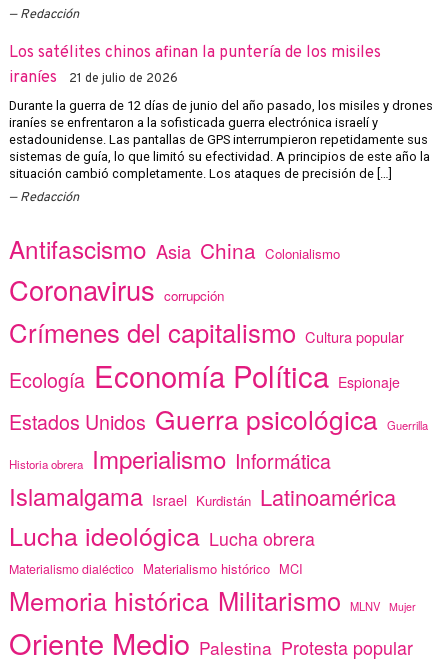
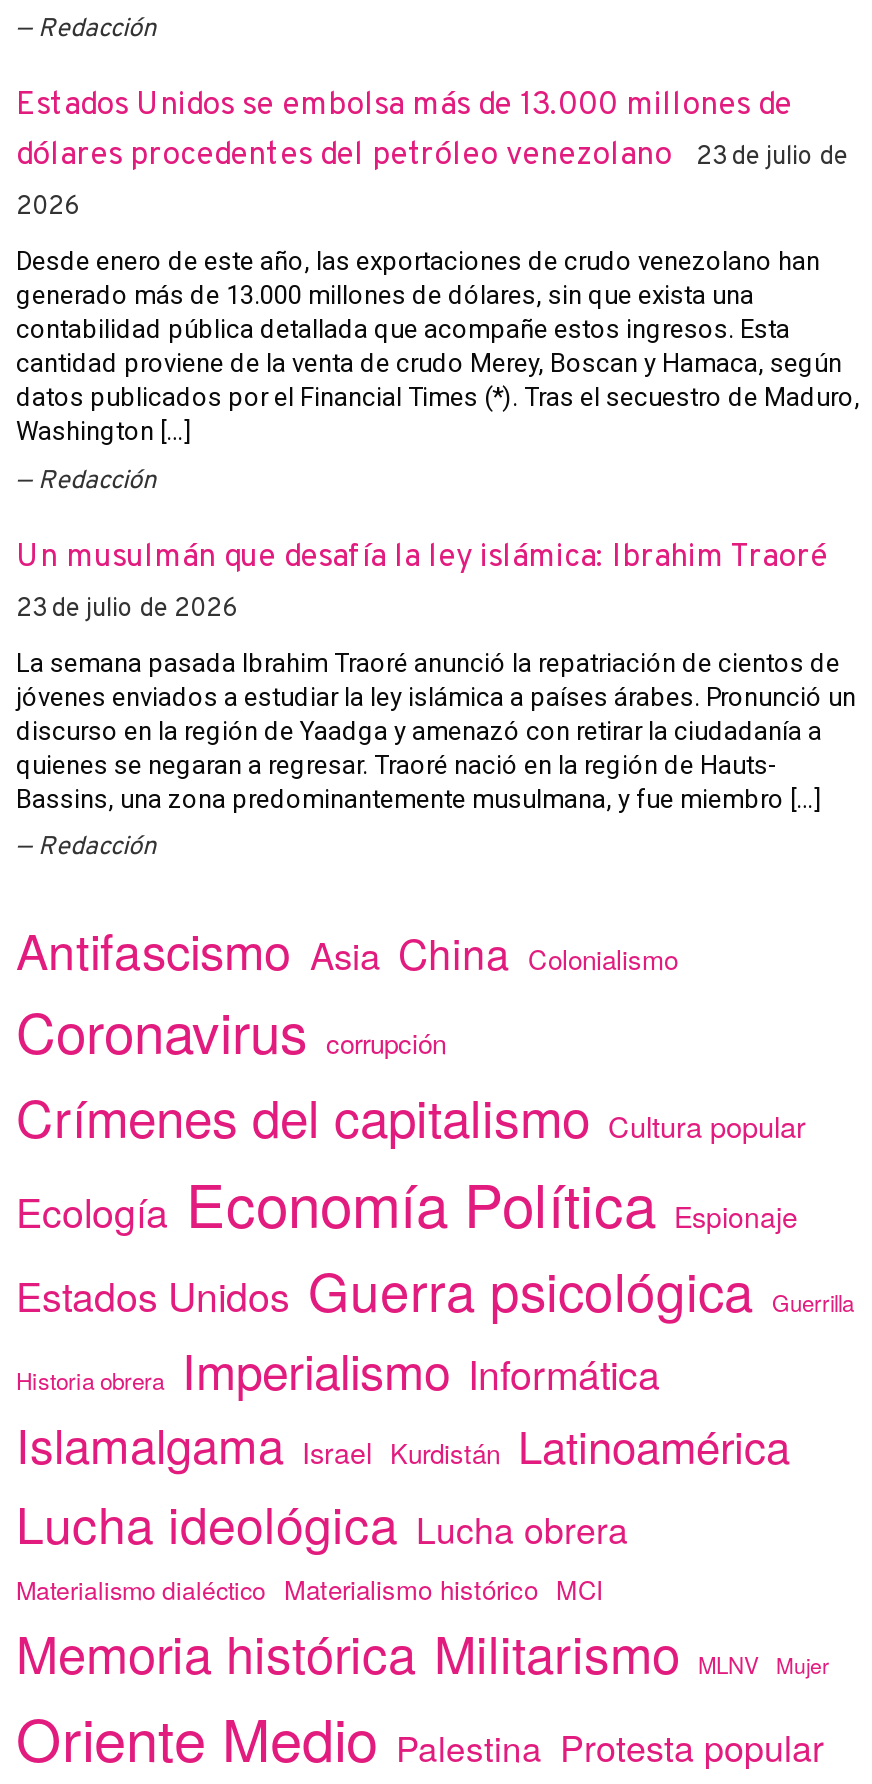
[9,43,433,181] Los satélites chinos afinan la puntería de los misiles | iraníes | 21 de julio de 2026 | Durante la guerra de 12 días de junio del año pasado, los misiles y drones | iraníes se enfrentaron a la sofisticada guerra electrónica israelí y | estadounidense. Las pantallas de GPS interrumpieron repetidamente sus | sistemas de guía, lo que limitó su efectividad. A principios de este año la | situación cambió completamente. Los ataques de precisión de […] -> [16,85,860,814] Estados Unidos se embolsa más de 13.000 millones de | dólares procedentes del petróleo venezolano | 23 de julio de | 2026 | Desde enero de este año, las exportaciones de crudo venezolano han | generado más de 13.000 millones de dólares, sin que exista una | contabilidad pública detallada que acompañe estos ingresos. Esta | cantidad proviene de la venta de crudo Merey, Boscan y Hamaca, según | datos publicados por el Financial Times (*). Tras el secuestro de Maduro, | Washington […] | Redacción | Un musulmán que desafía la ley islámica: Ibrahim Traoré | 23 de julio de 2026 | La semana pasada Ibrahim Traoré anunció la repatriación de cientos de | jóvenes enviados a estudiar la ley islámica a países árabes. Pronunció un | discurso en la región de Yaadga y amenazó con retirar la ciudadanía a | quienes se negaran a regresar. Traoré nació en la región de Hauts- | Bassins, una zona predominantemente musulmana, y fue miembro […]

